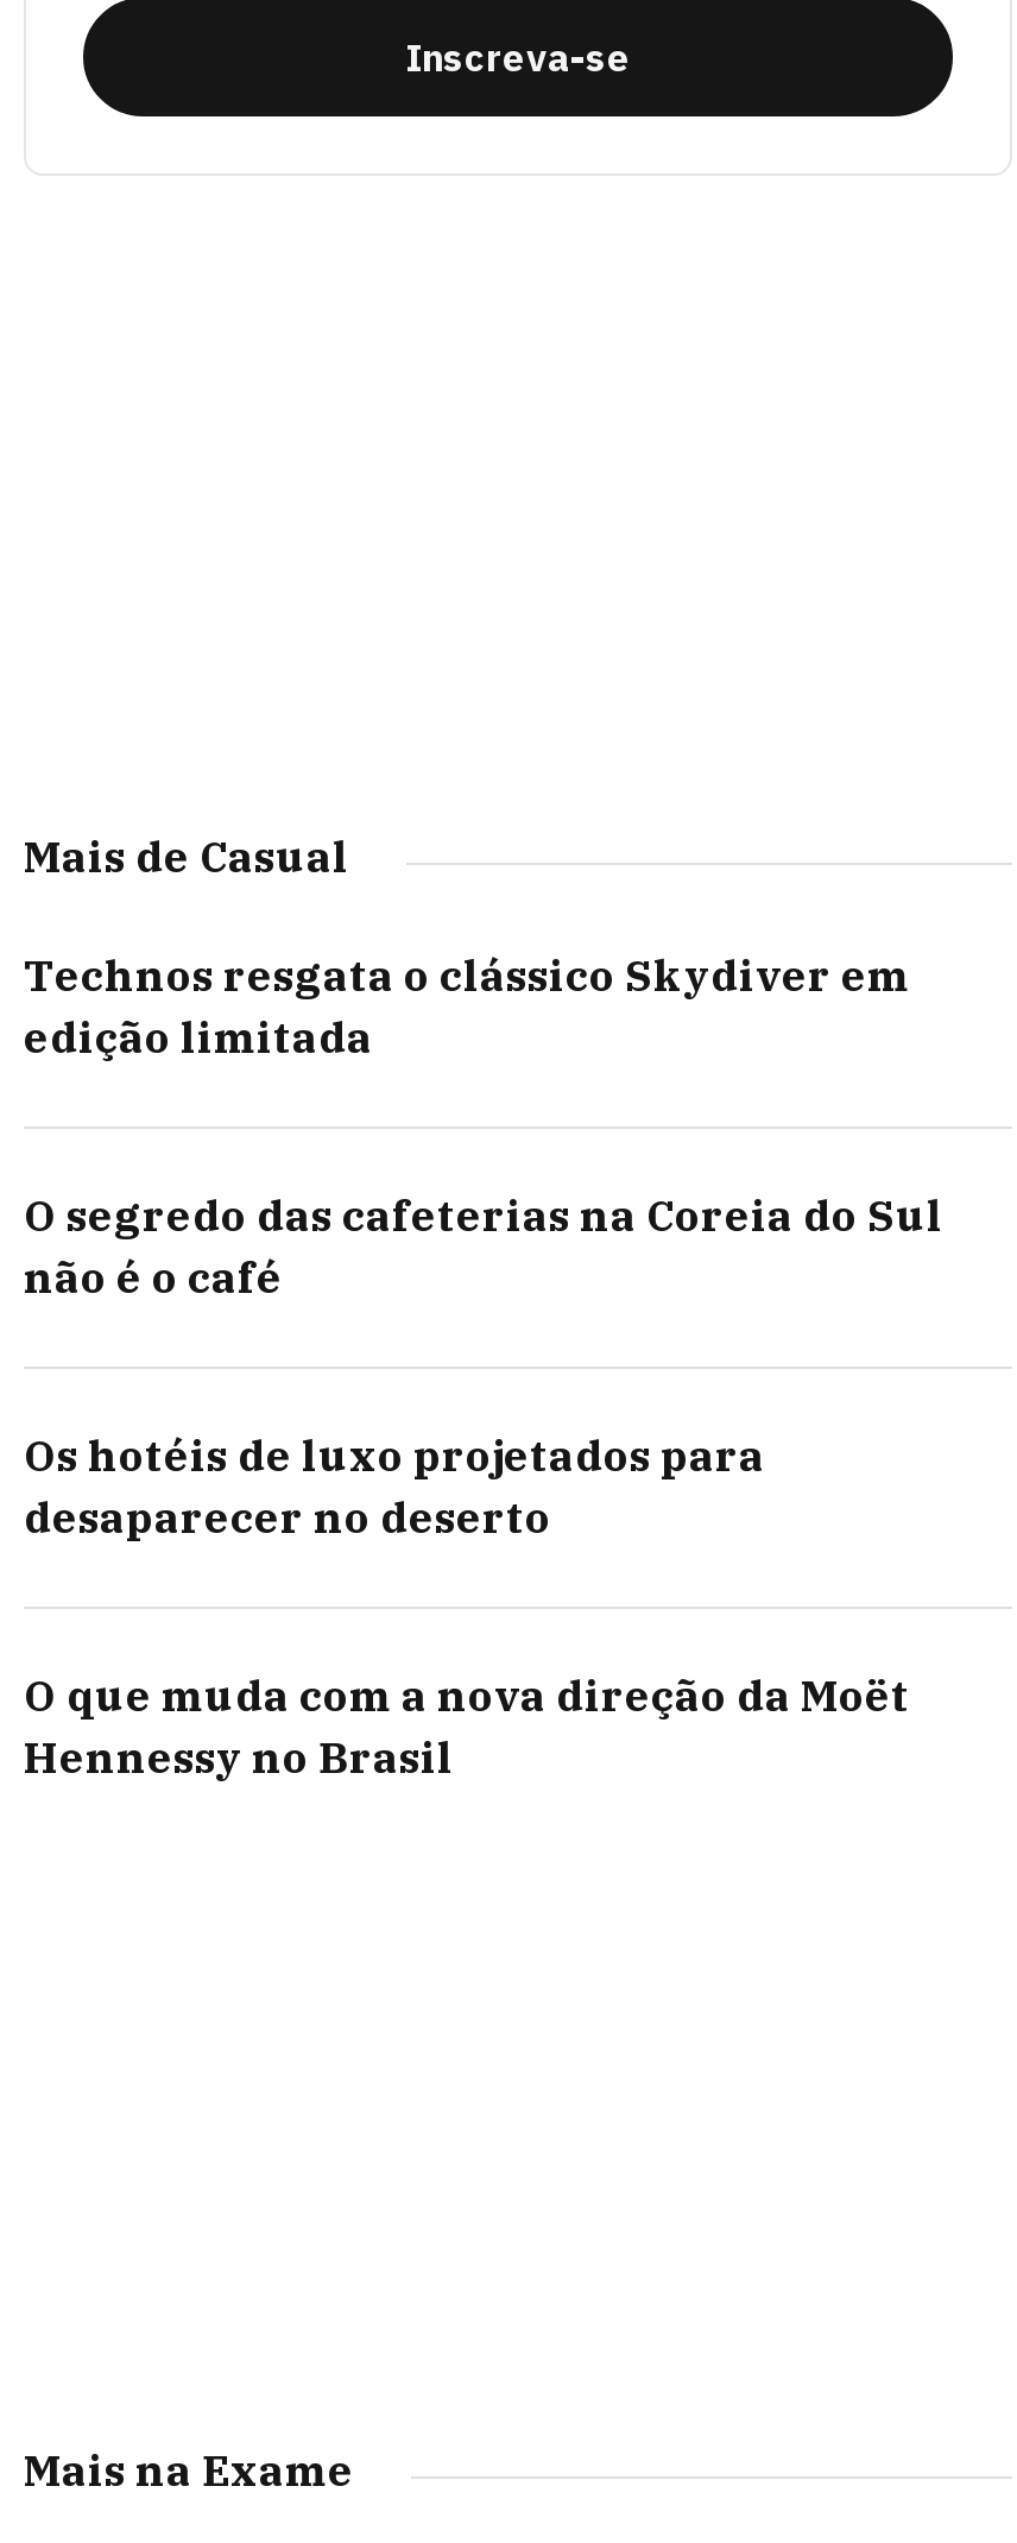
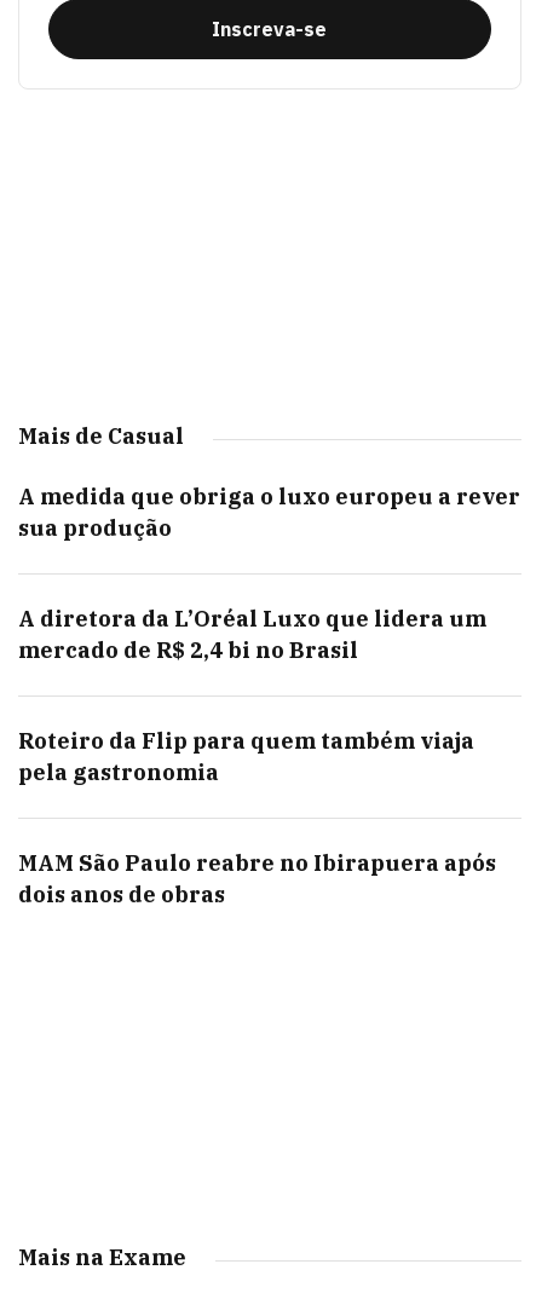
[24,948,910,1065] Technos resgata o clássico Skydiver em | edição limitada -> [18,483,520,542] A medida que obriga o luxo europeu a rever | sua produção
[24,1188,943,1305] O segredo das cafeterias na Coreia do Sul | não é o café -> [18,605,486,664] A diretora da L’Oréal Luxo que lidera um | mercado de R$ 2,4 bi no Brasil
[24,1428,765,1545] Os hotéis de luxo projetados para | desaparecer no deserto -> [18,727,474,786] Roteiro da Flip para quem também viaja | pela gastronomia
[24,1668,910,1785] O que muda com a nova direção da Moët | Hennessy no Brasil -> [18,849,496,908] MAM São Paulo reabre no Ibirapuera após | dois anos de obras

